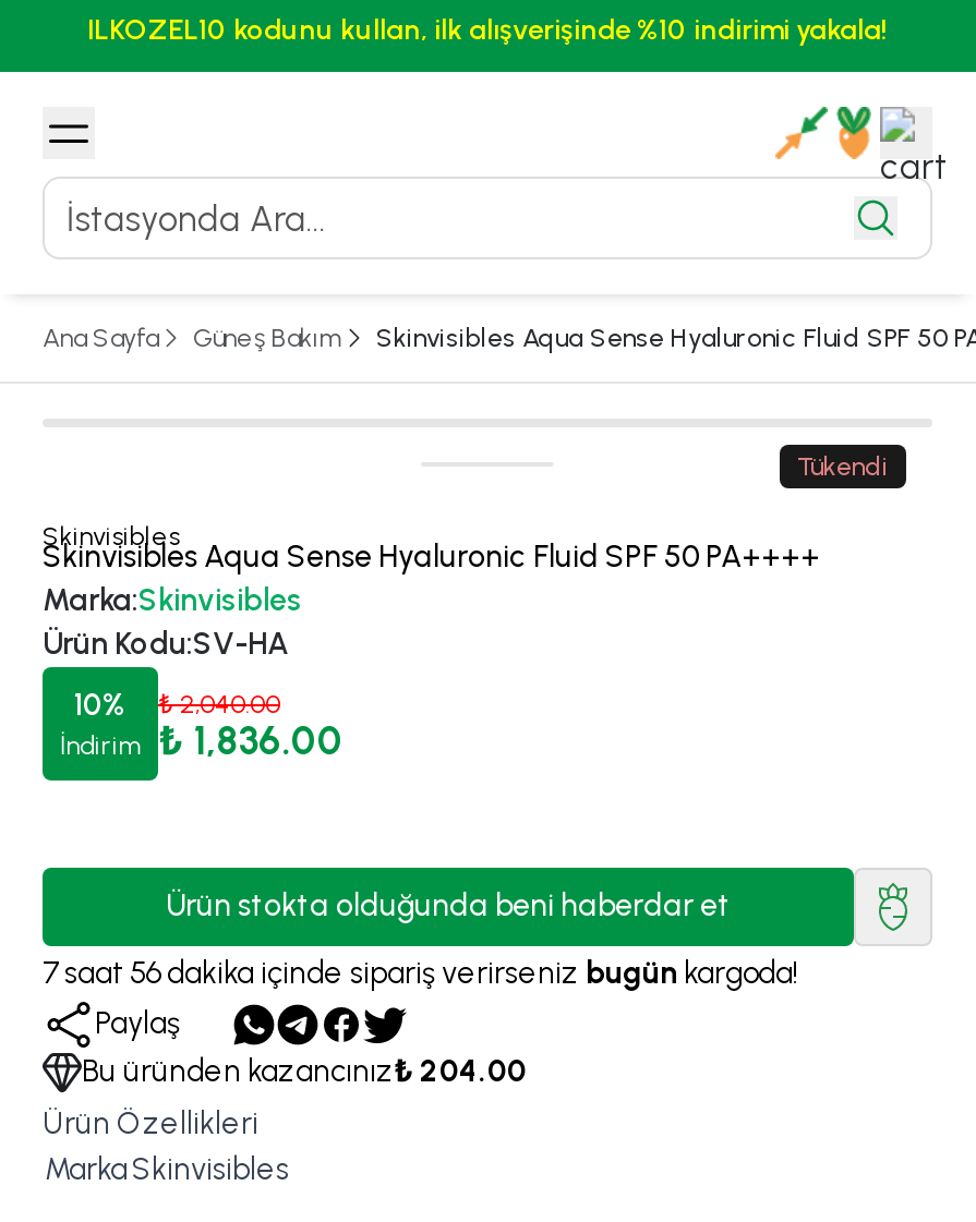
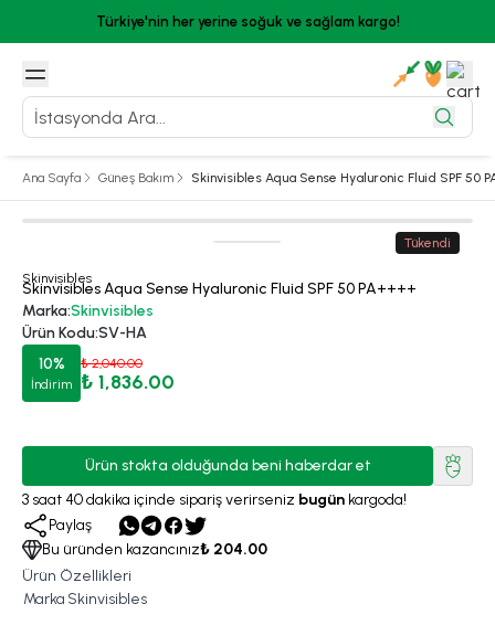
[87,13,888,46] ILKOZEL10 kodunu kullan, ilk alışverişinde %10 indirimi yakala! -> [96,13,399,30] Türkiye'nin her yerine soğuk ve sağlam kargo!
[43,955,799,992] 7 saat 56 dakika içinde sipariş verirseniz bugün kargoda! -> [22,490,407,509] 3 saat 40 dakika içinde sipariş verirseniz bugün kargoda!

